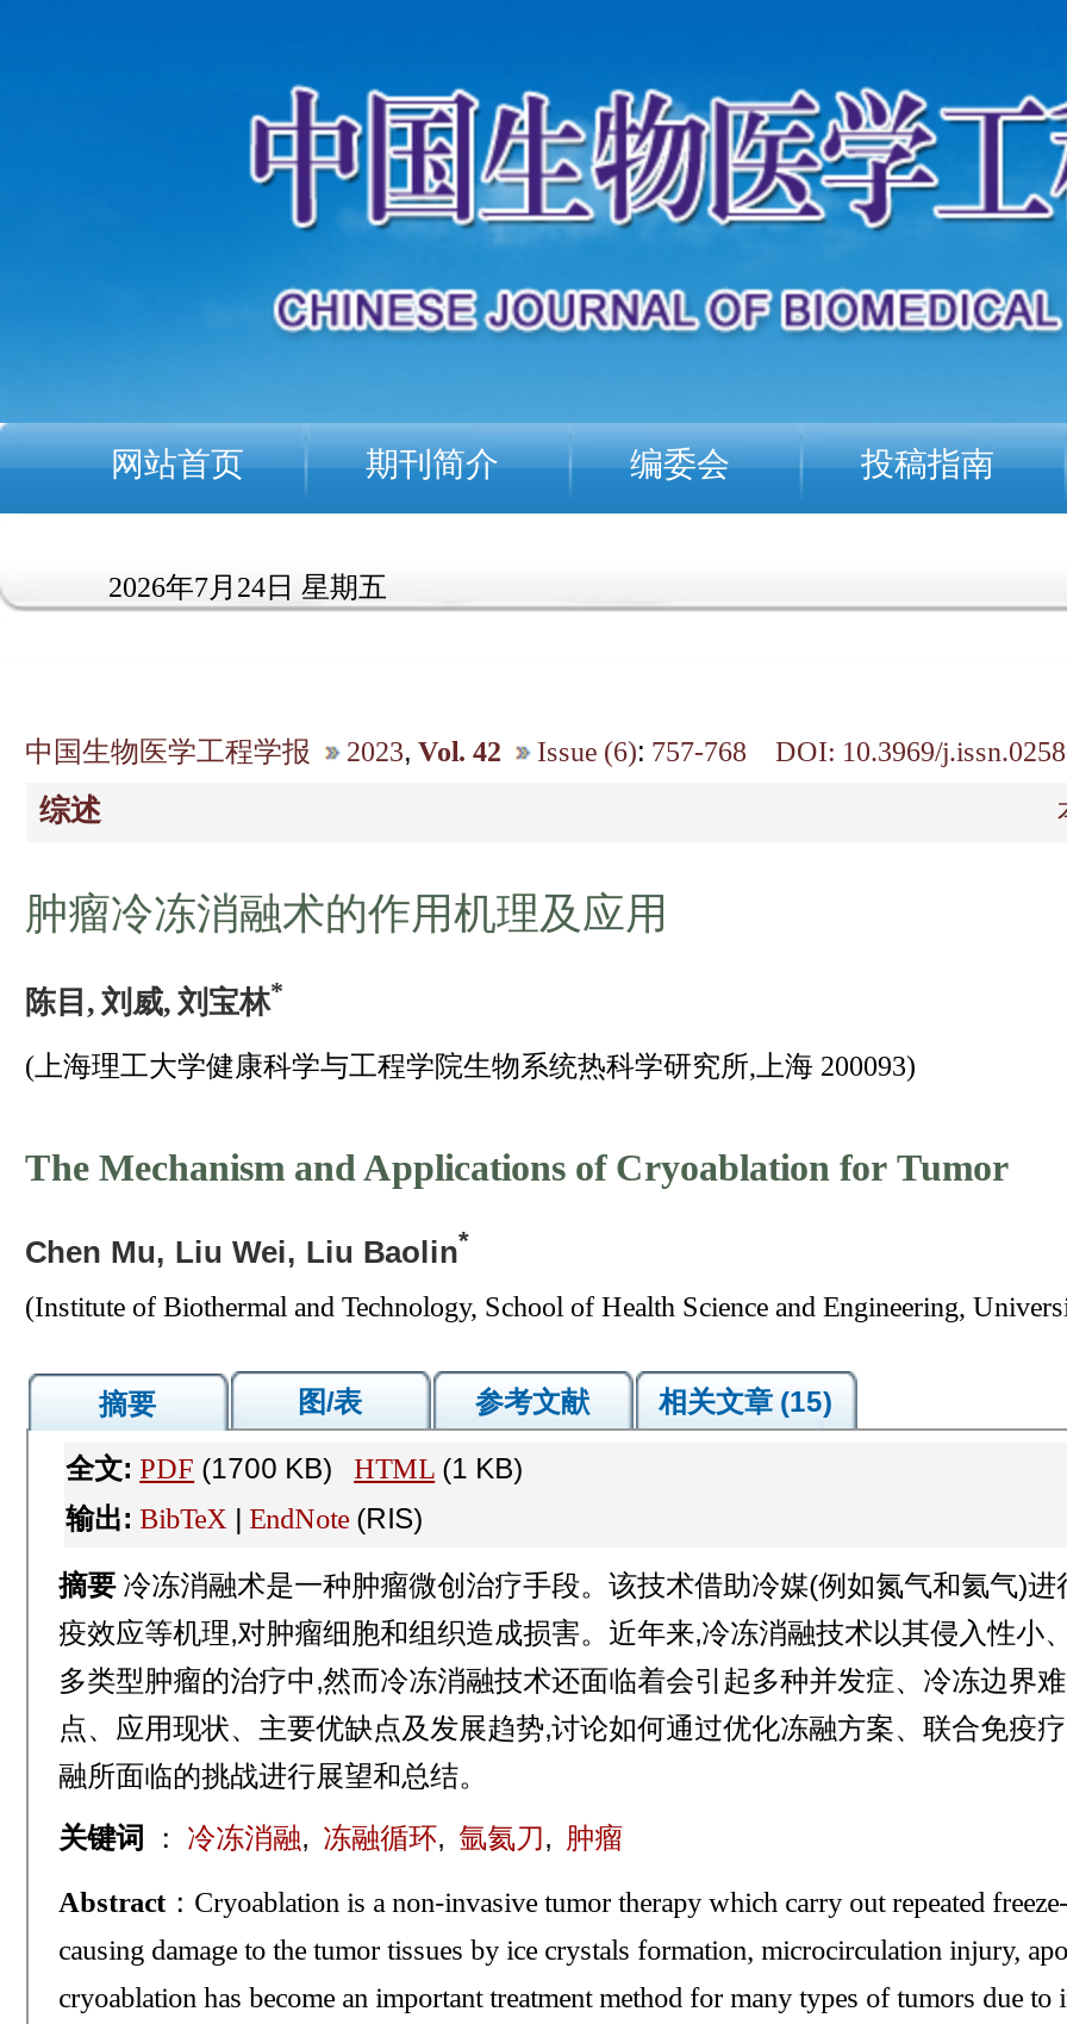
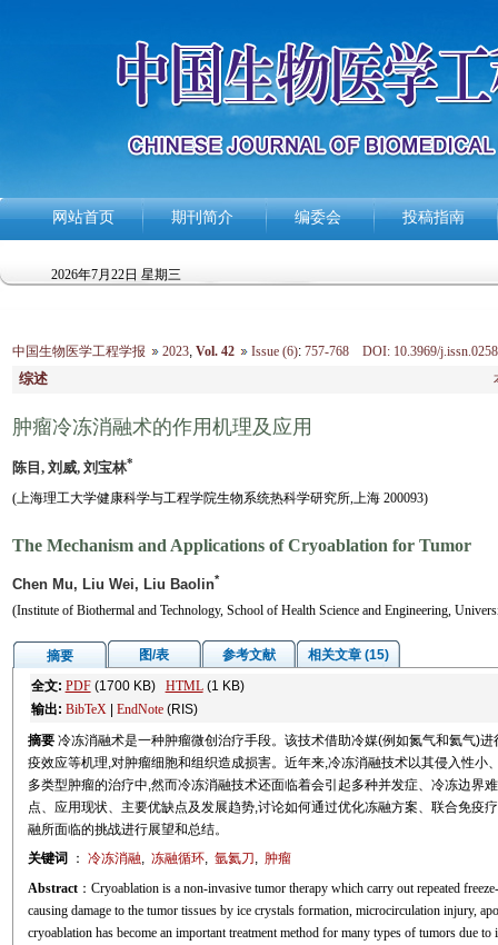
[108,571,387,604] 2026年7月24日 星期五 -> [51,267,181,282] 2026年7月22日 星期三

